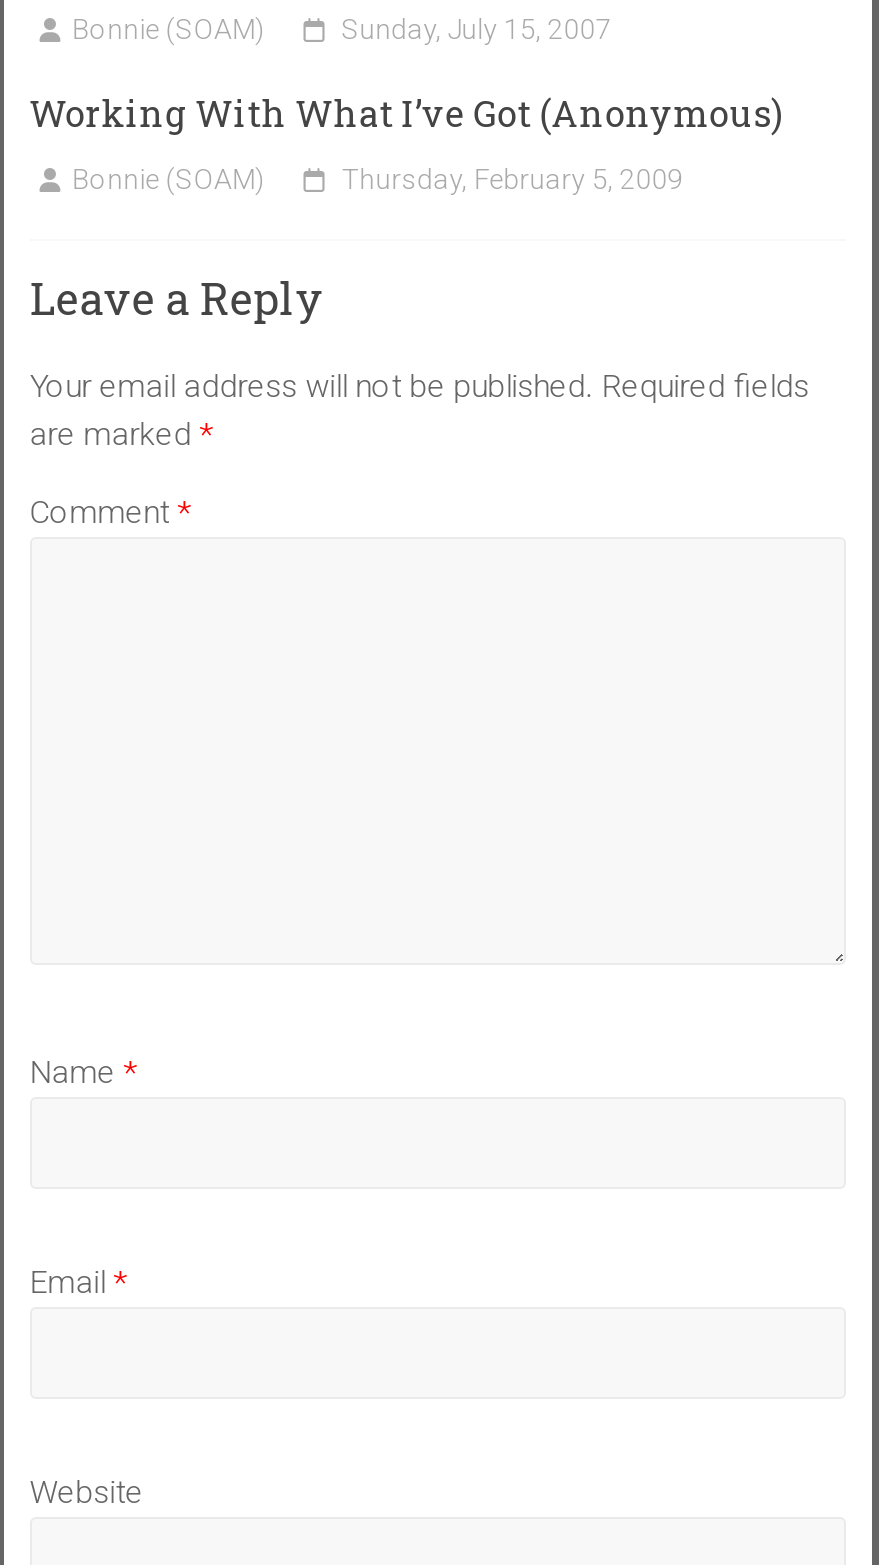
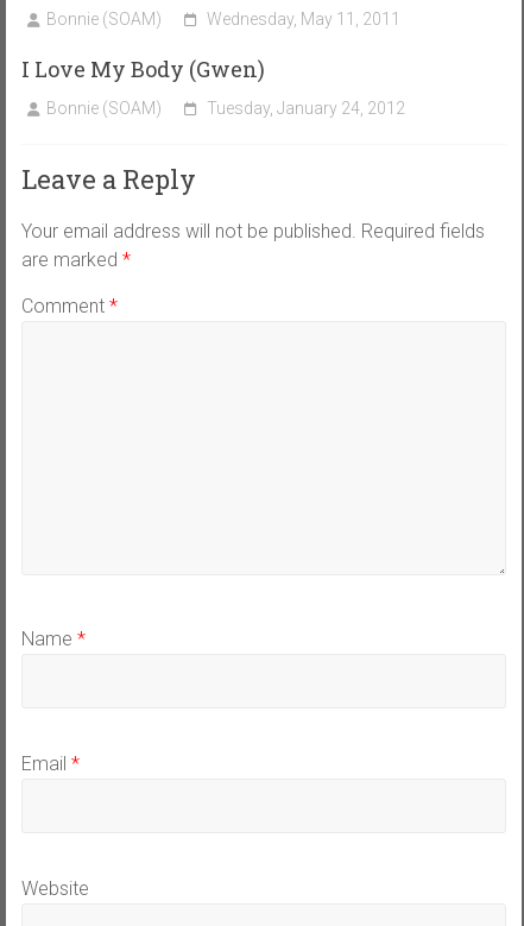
[342,13,612,45] Sunday, July 15, 2007 -> [207,9,400,28] Wednesday, May 11, 2011
[30,89,784,137] Working With What I’ve Got (Anonymous) -> [21,55,265,83] I Love My Body (Gwen)
[342,163,684,195] Thursday, February 5, 2009 -> [207,99,405,118] Tuesday, January 24, 2012

